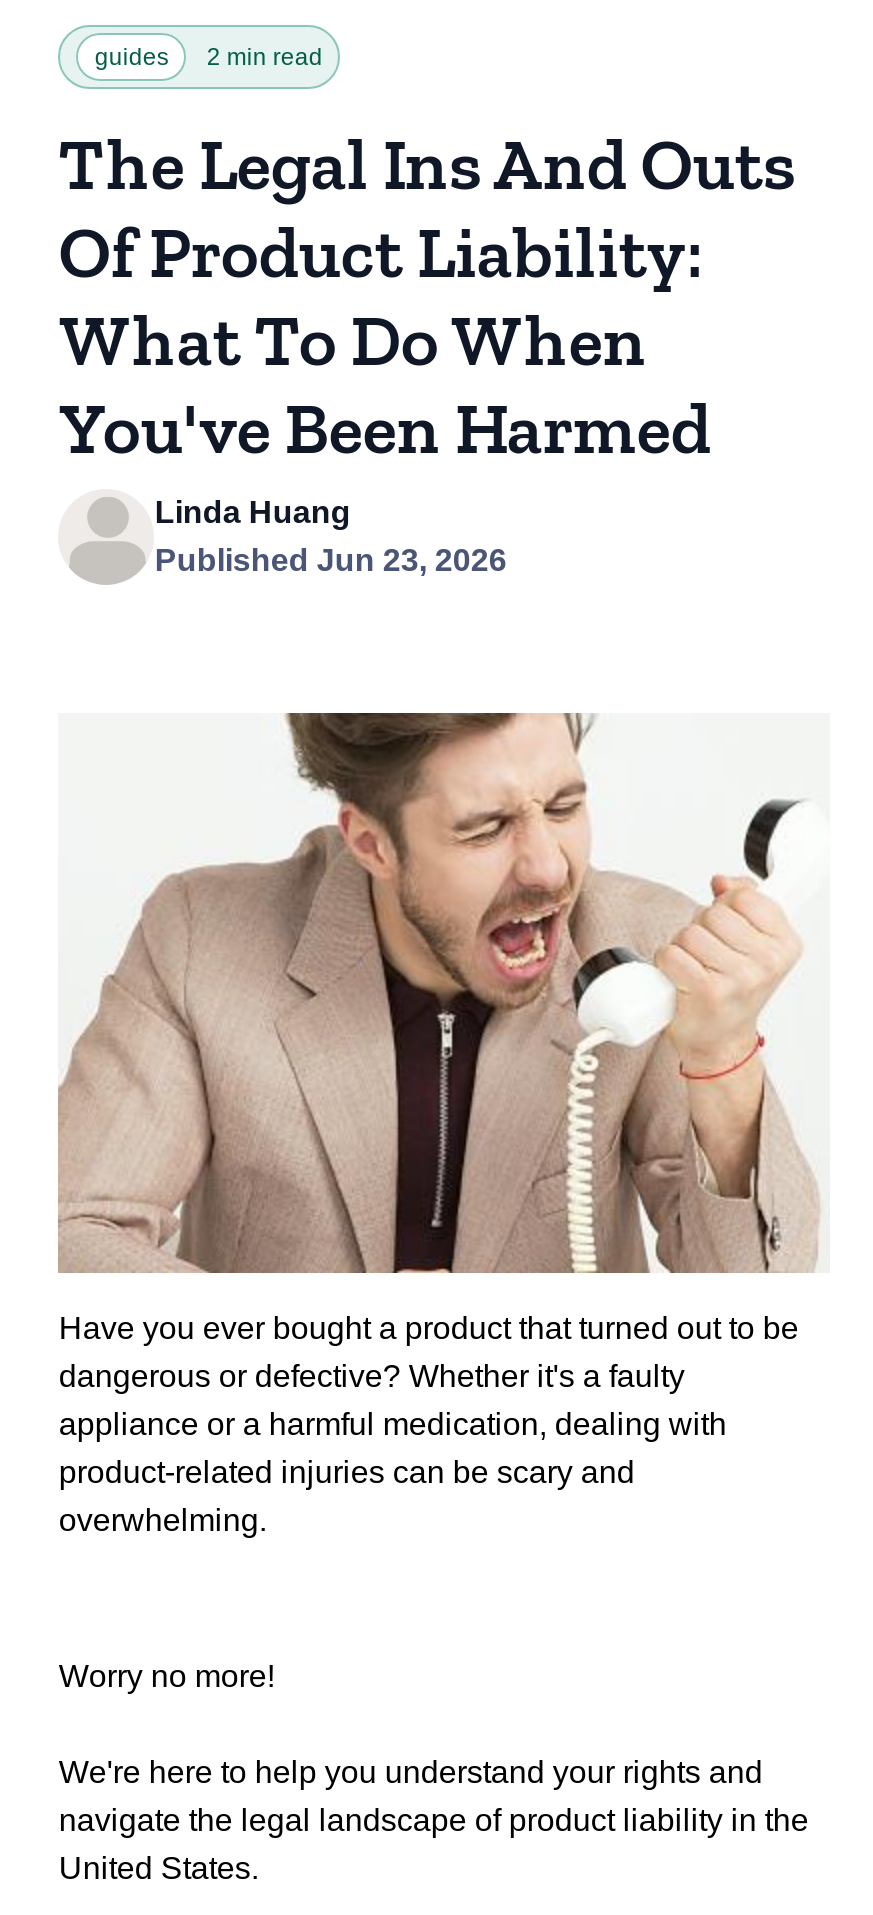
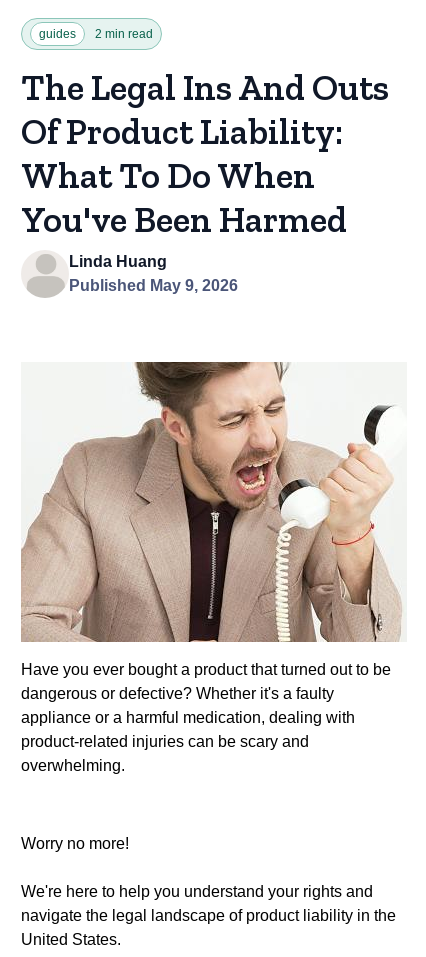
[155,543,507,577] Published Jun 23, 2026 -> [69,277,238,294] Published May 9, 2026

